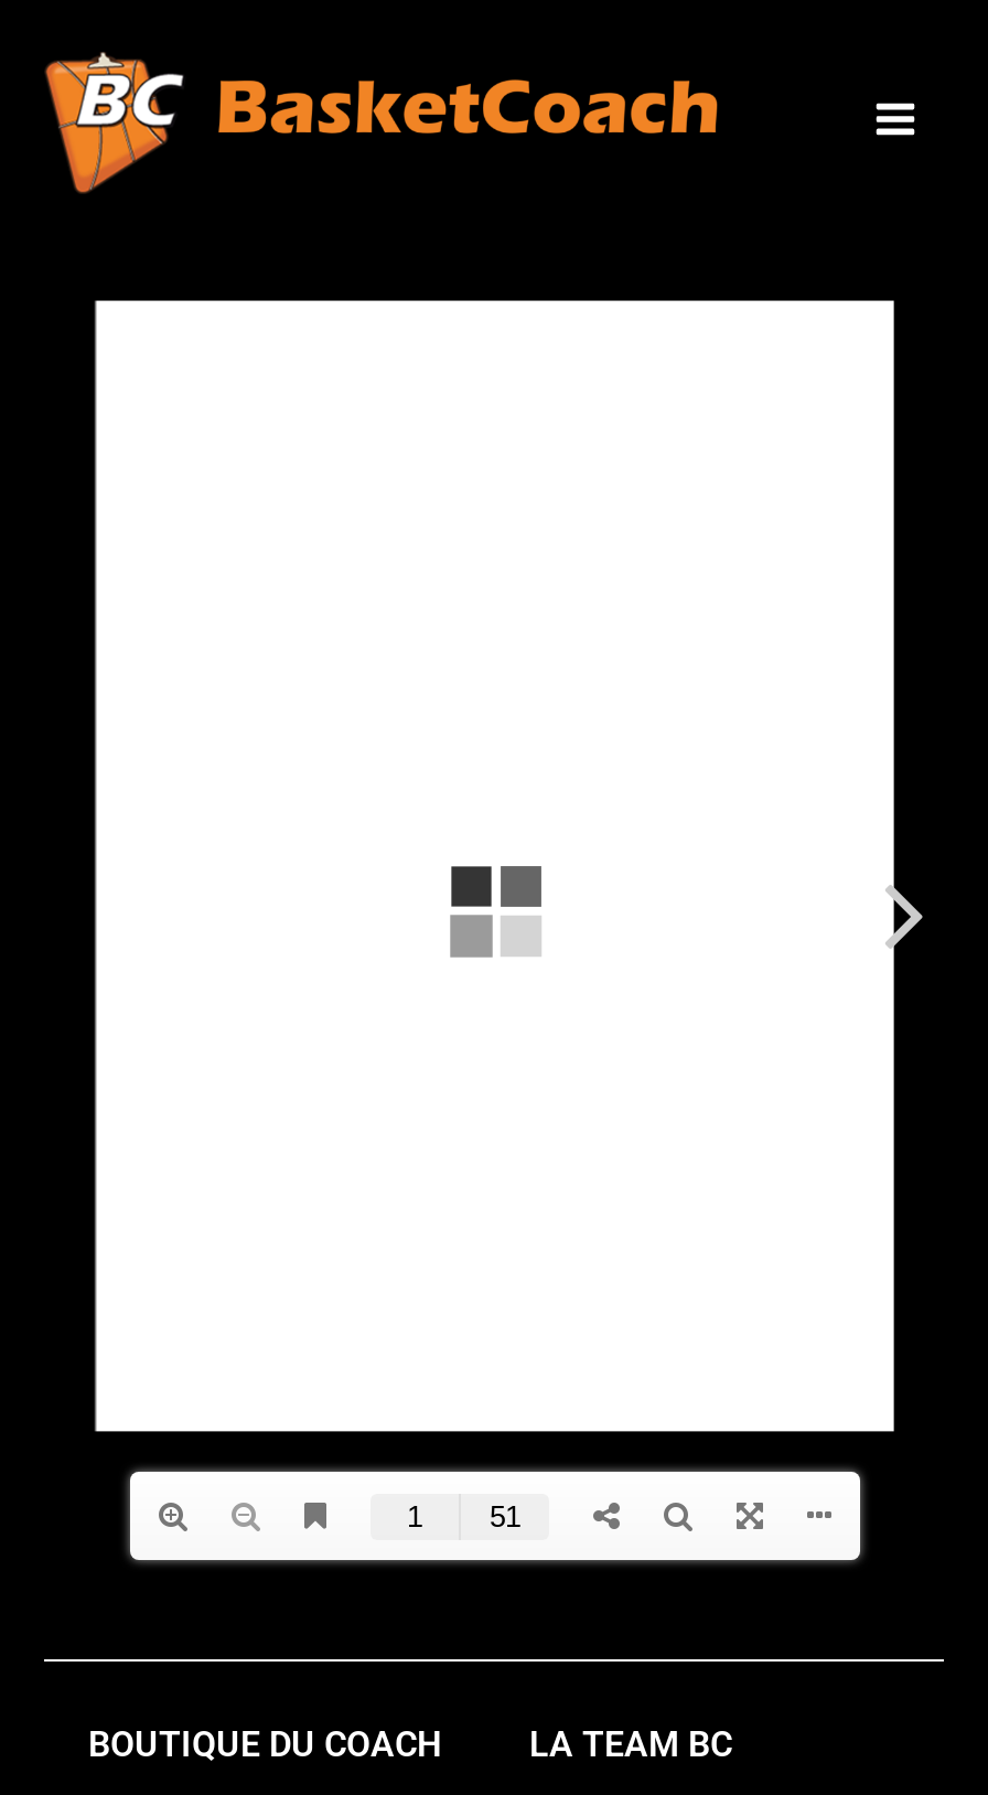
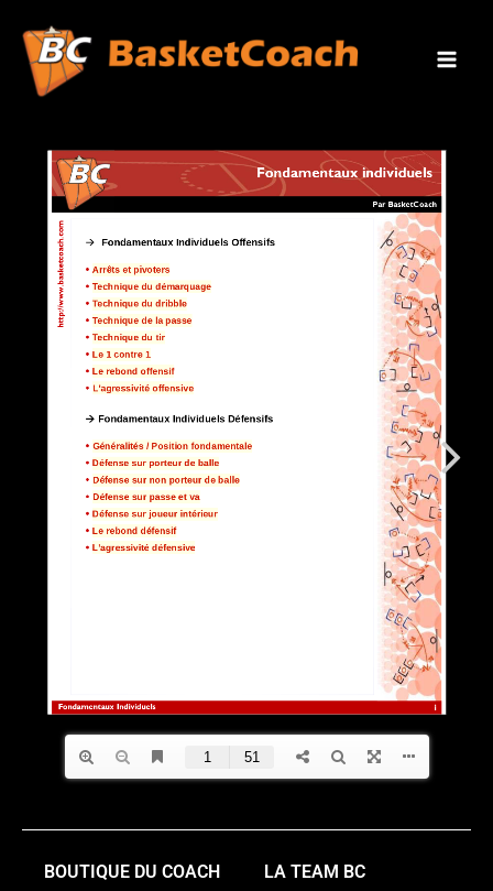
none -> [51,150,443,716] [image]

